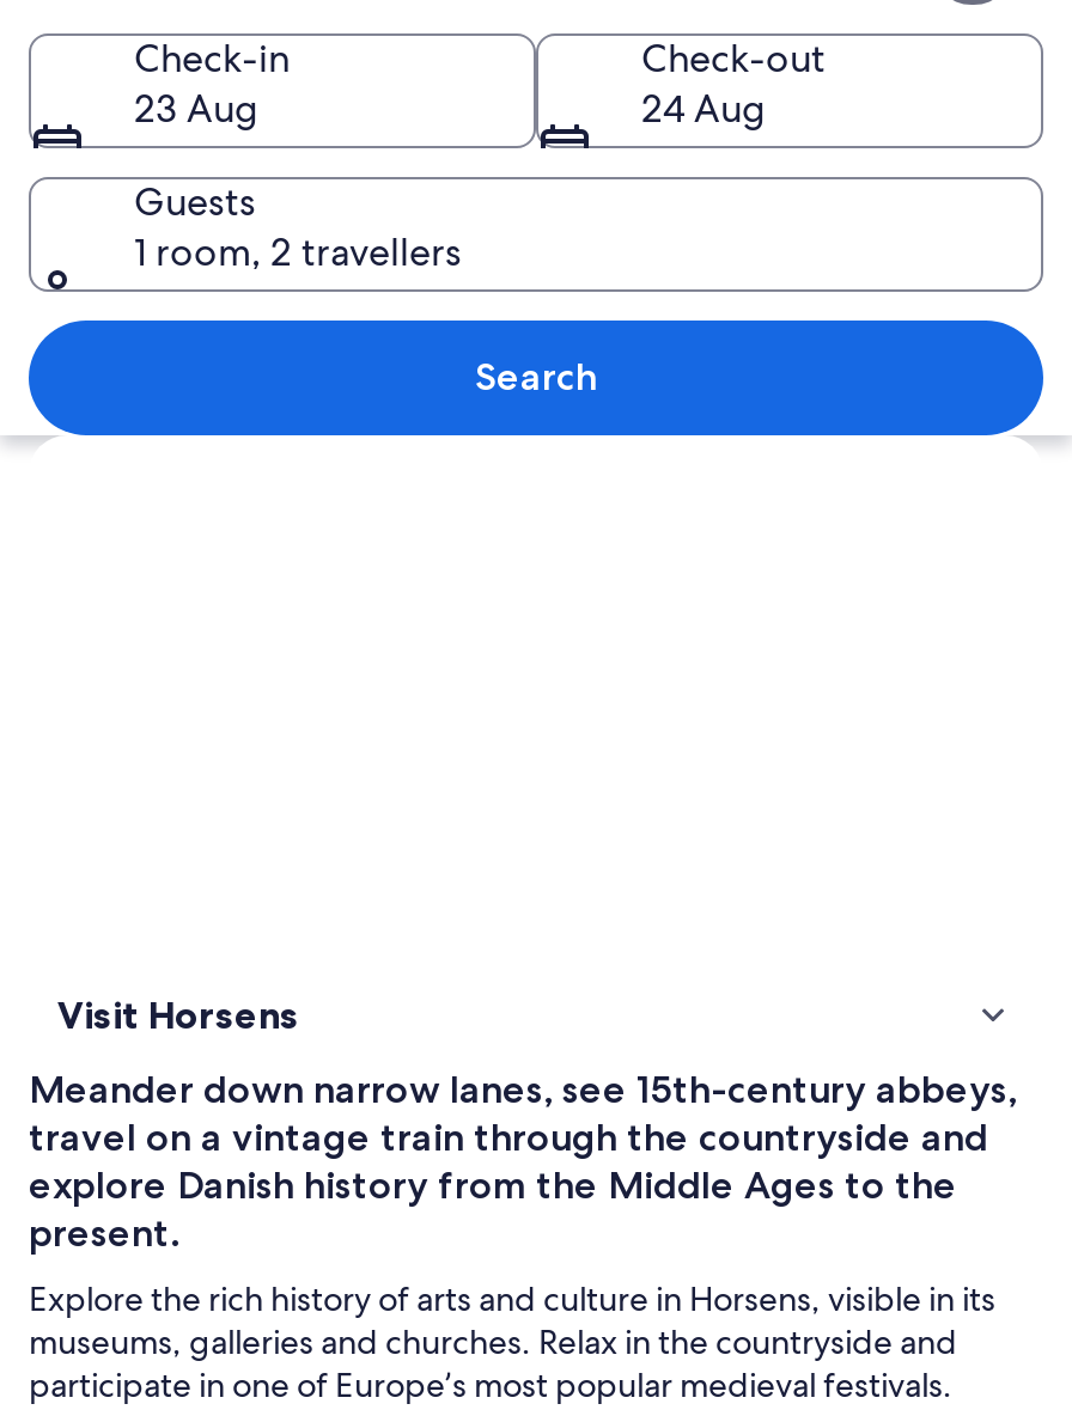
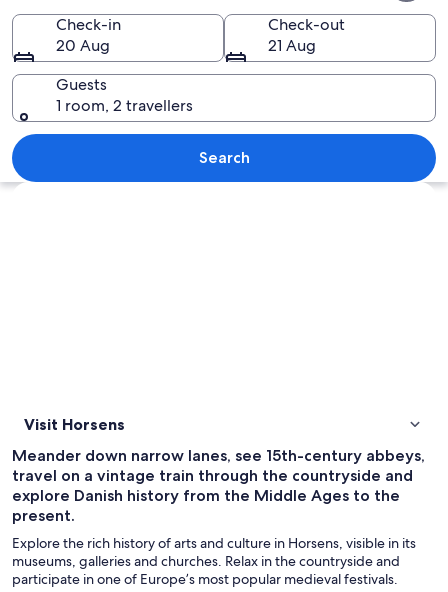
[134,83,258,133] 23 Aug -> [56,34,110,55] 20 Aug
[641,83,766,133] 24 Aug -> [268,34,316,55] 21 Aug

